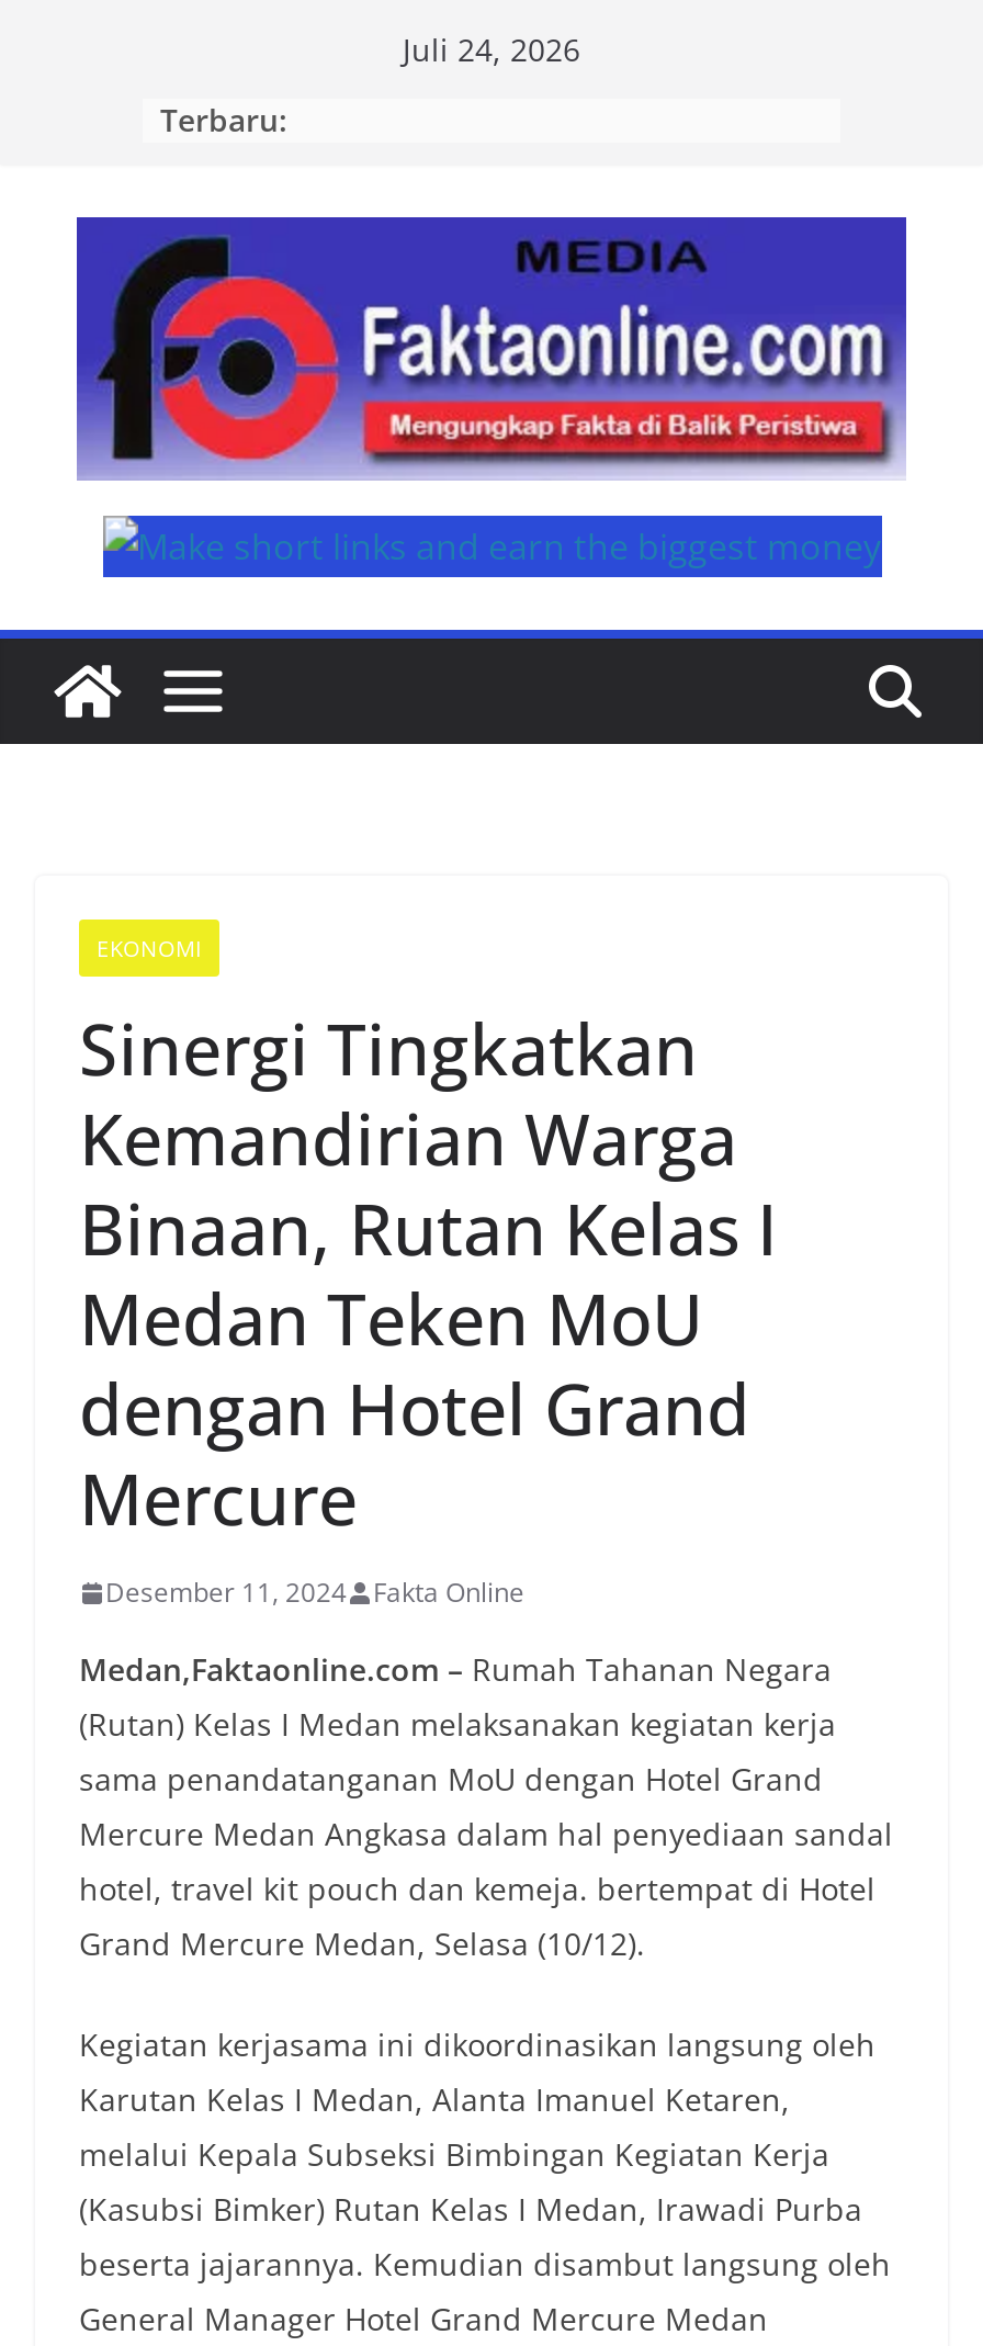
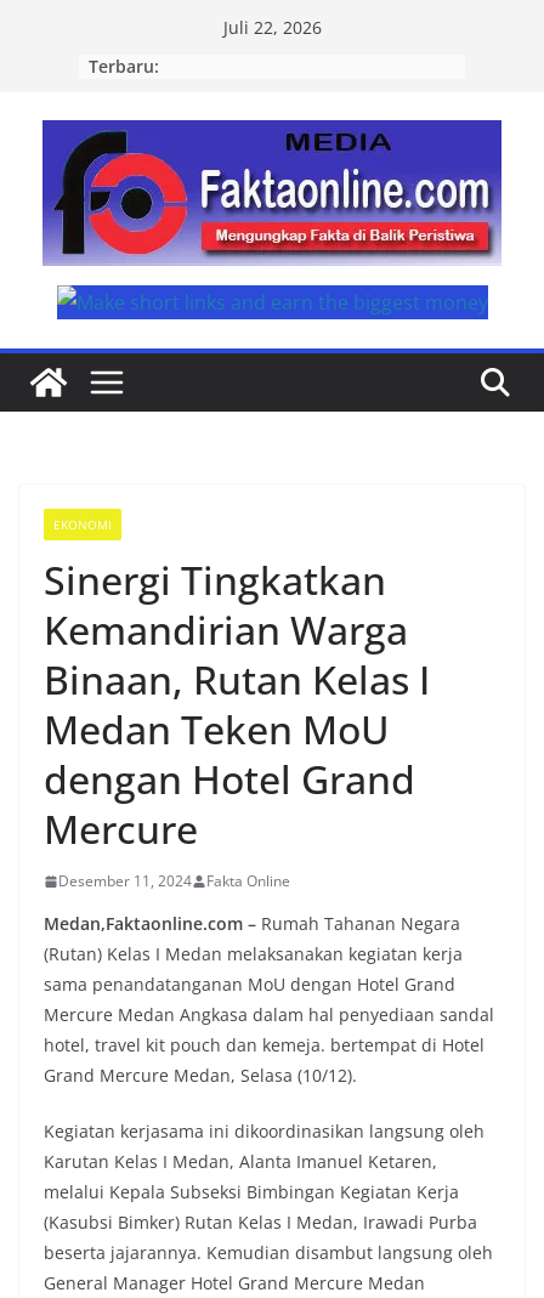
[403,29,580,70] Juli 24, 2026 -> [223,16,321,39] Juli 22, 2026

